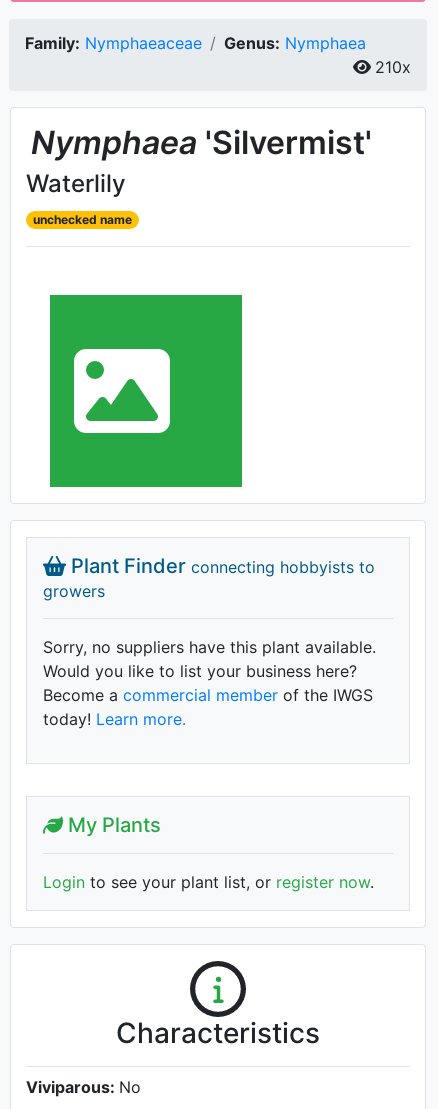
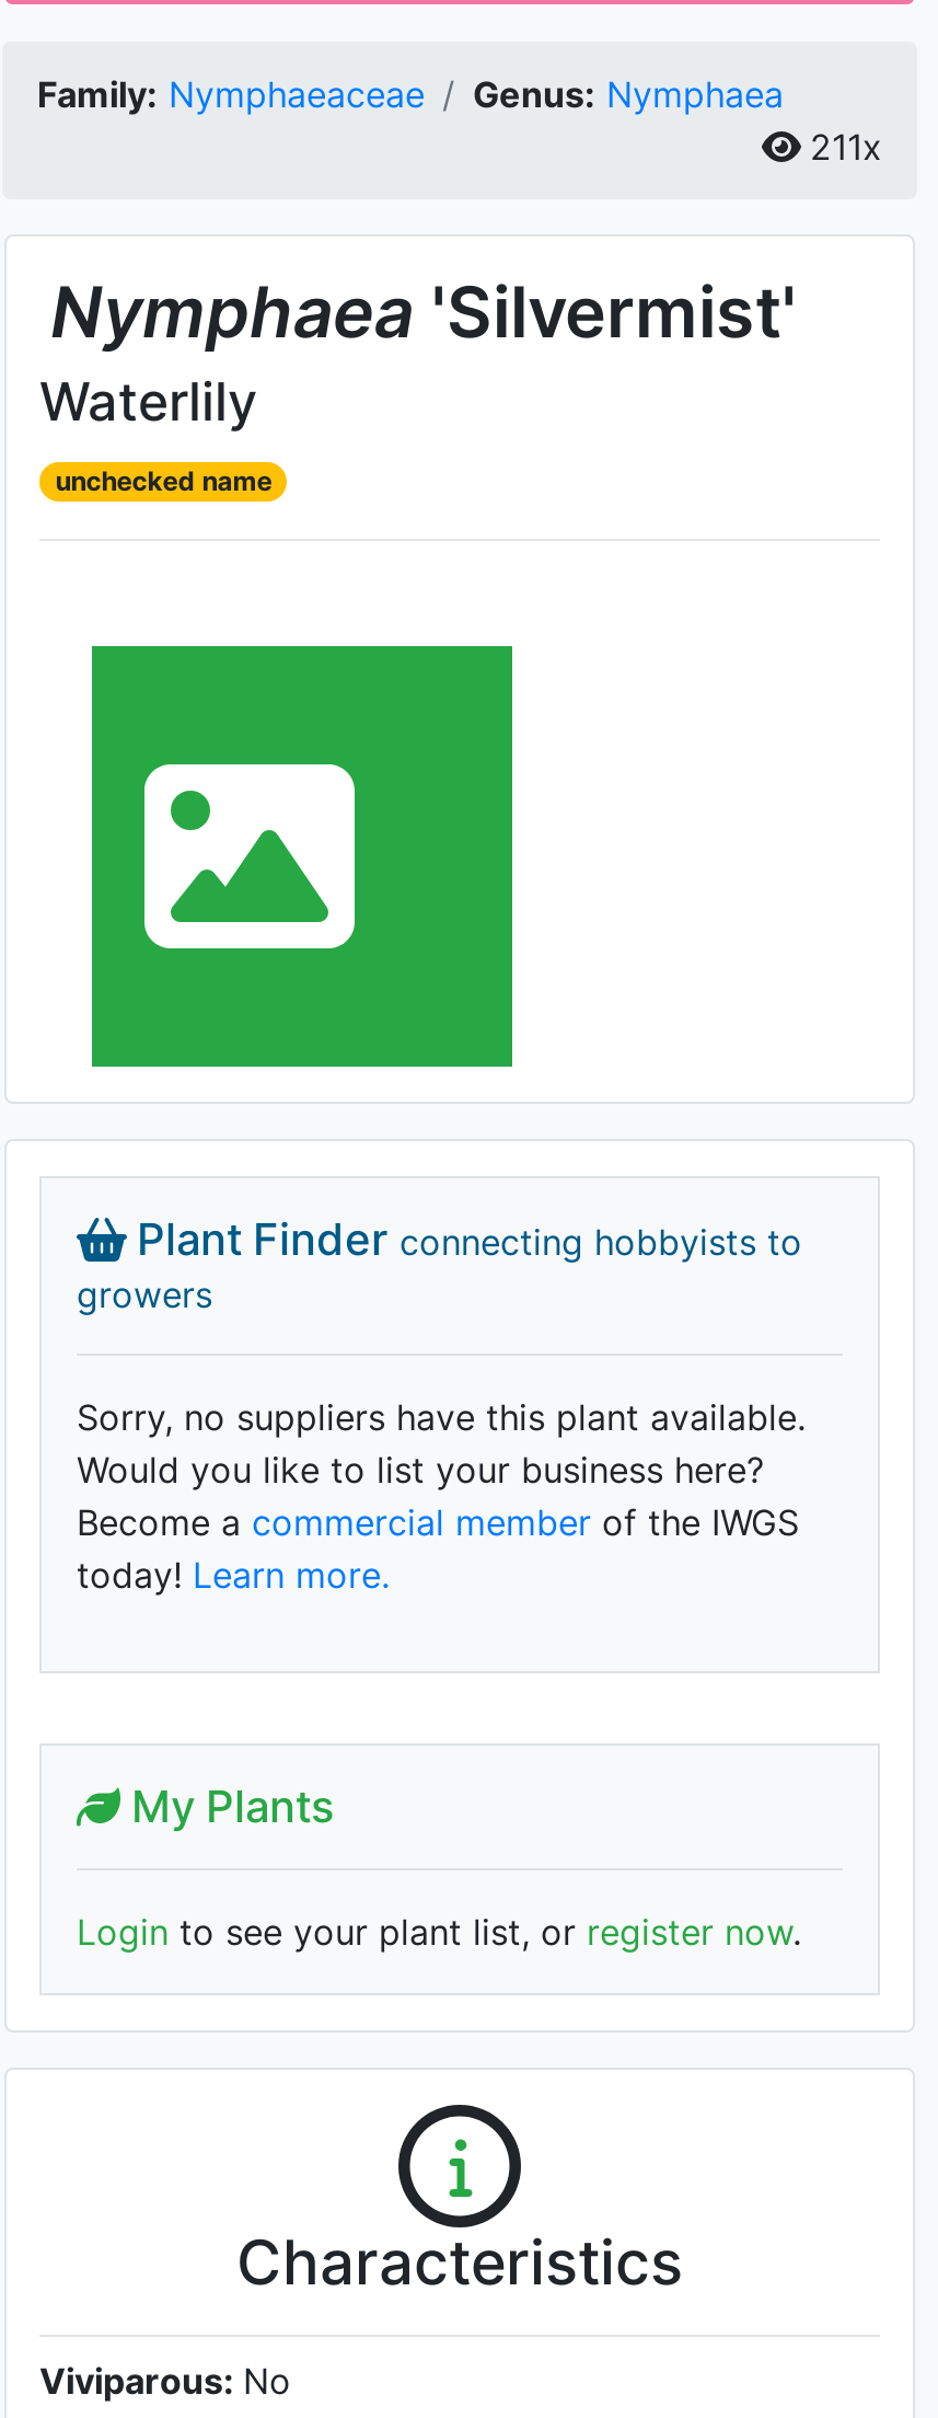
[375,57,411,77] 210x -> [810,125,882,169] 211x

